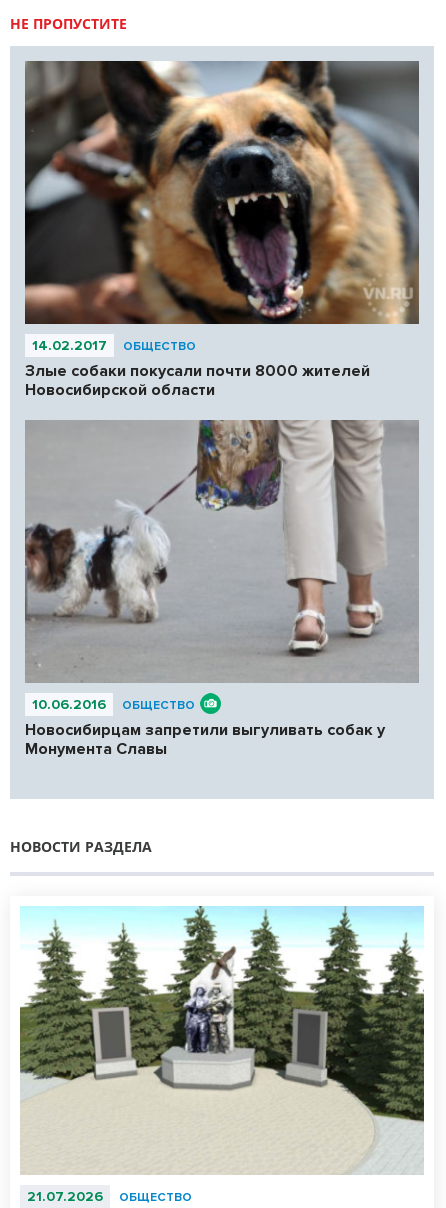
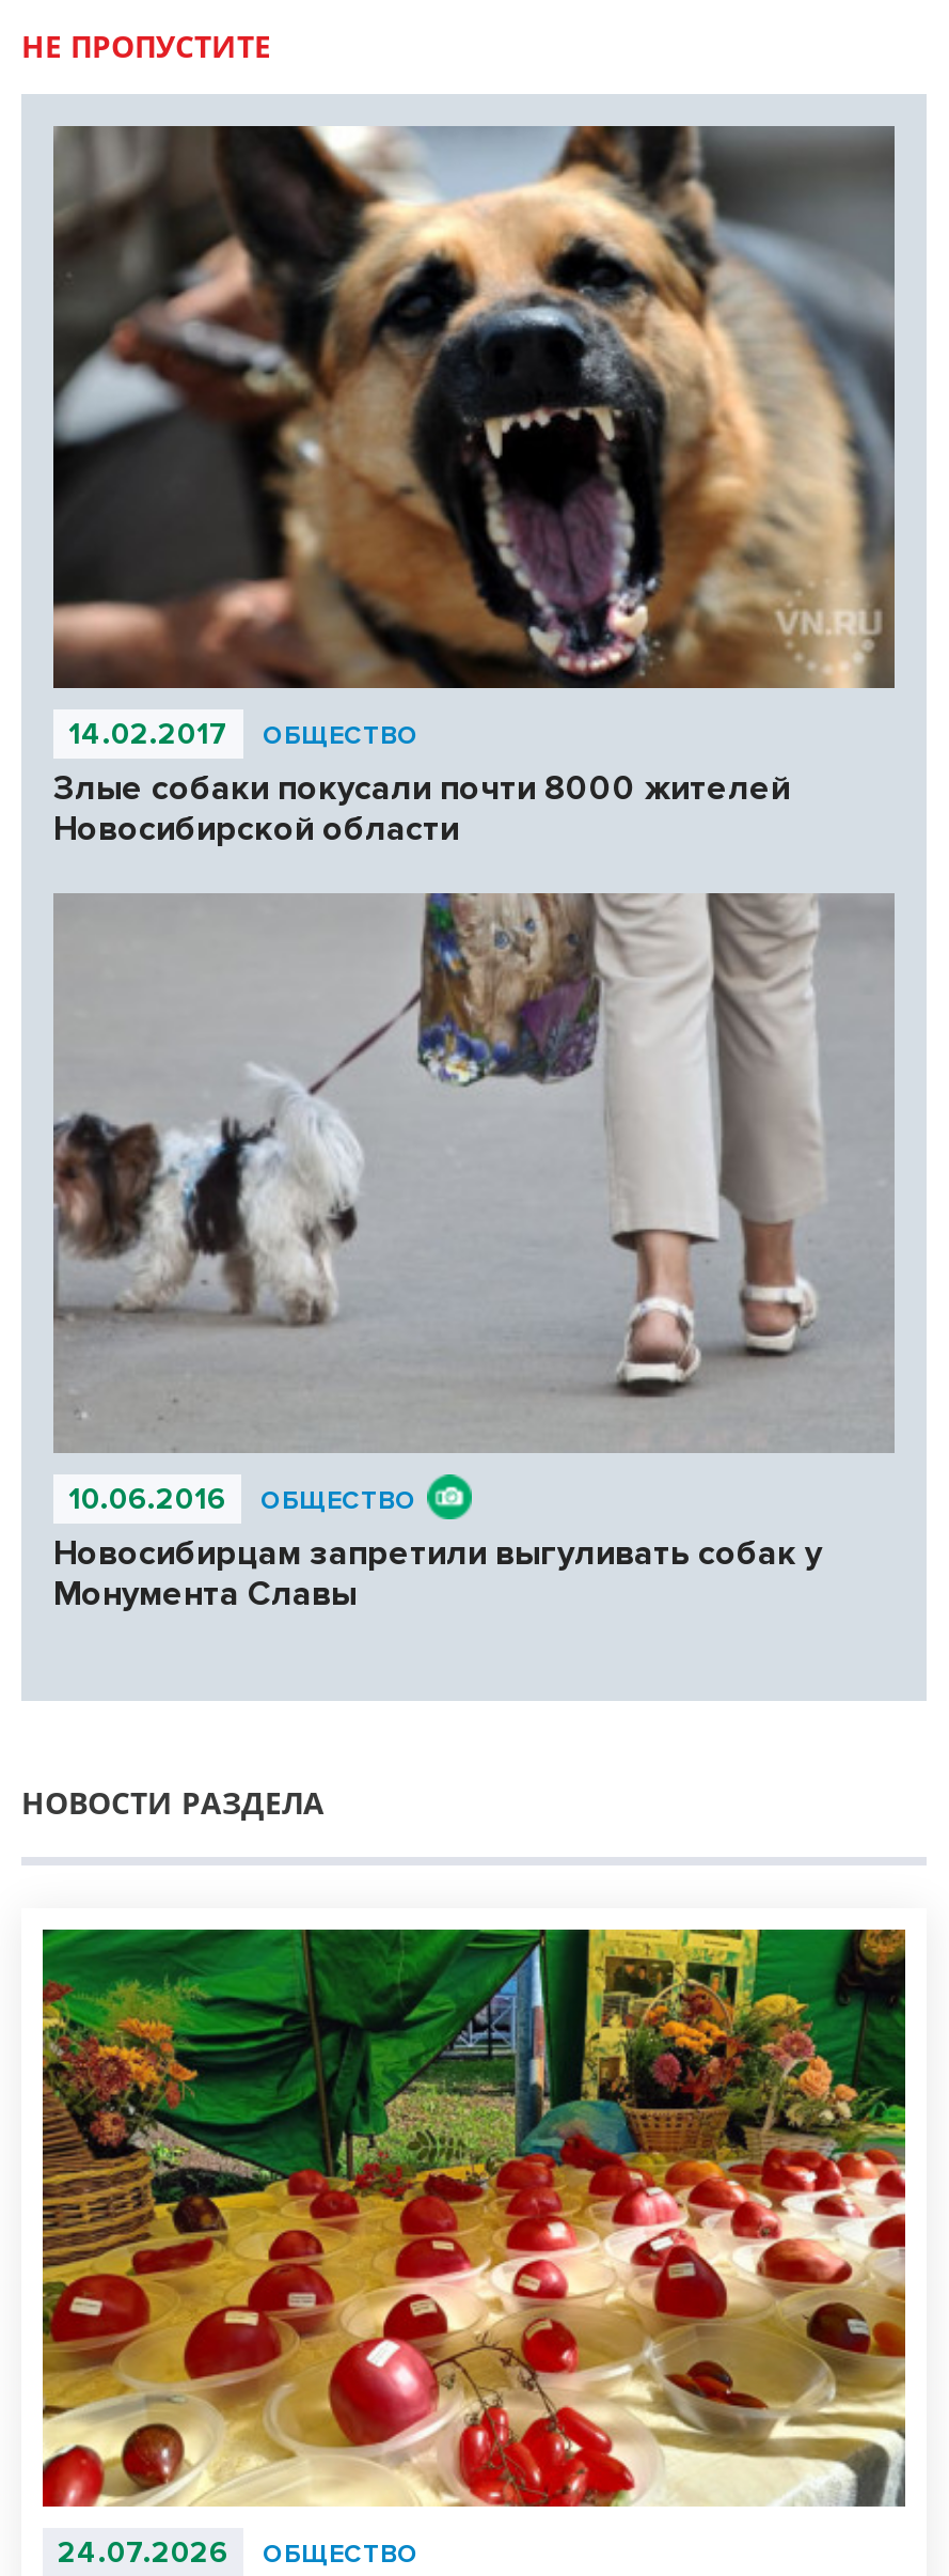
[20,905,425,1205] [image] | 21.07.2026 ОБЩЕСТВО -> [41,1926,907,2570] [image] | 24.07.2026 ОБЩЕСТВО

